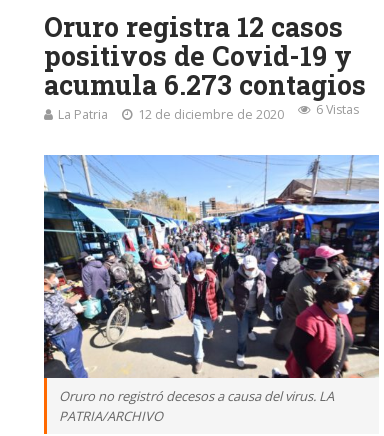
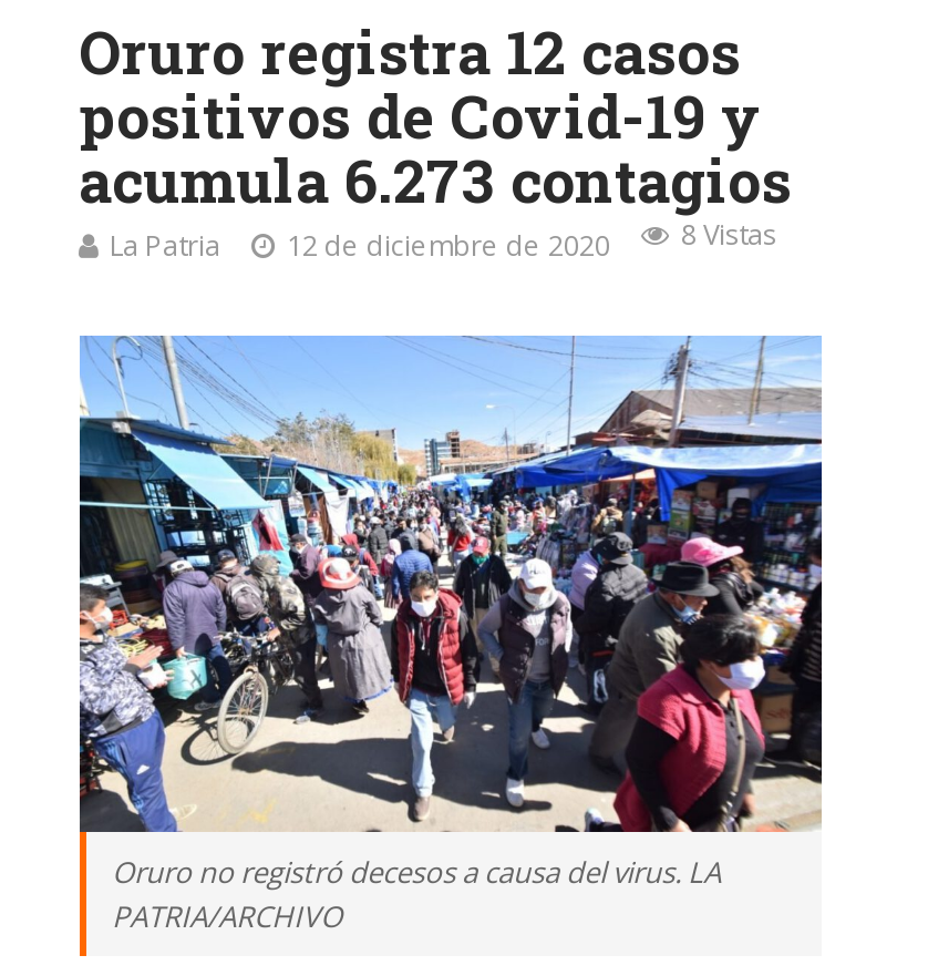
[57,101,358,123] La Patria 12 de diciembre de 2020 6 Vistas -> [110,216,776,265] La Patria 12 de diciembre de 2020 8 Vistas

